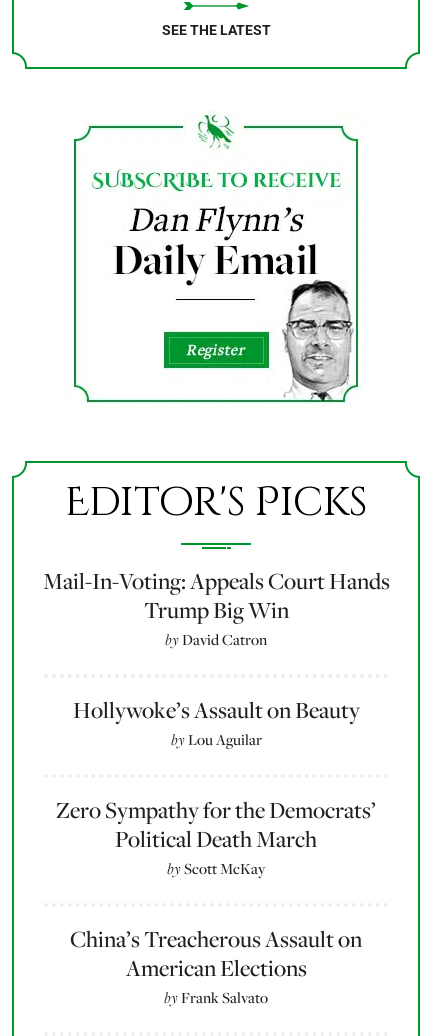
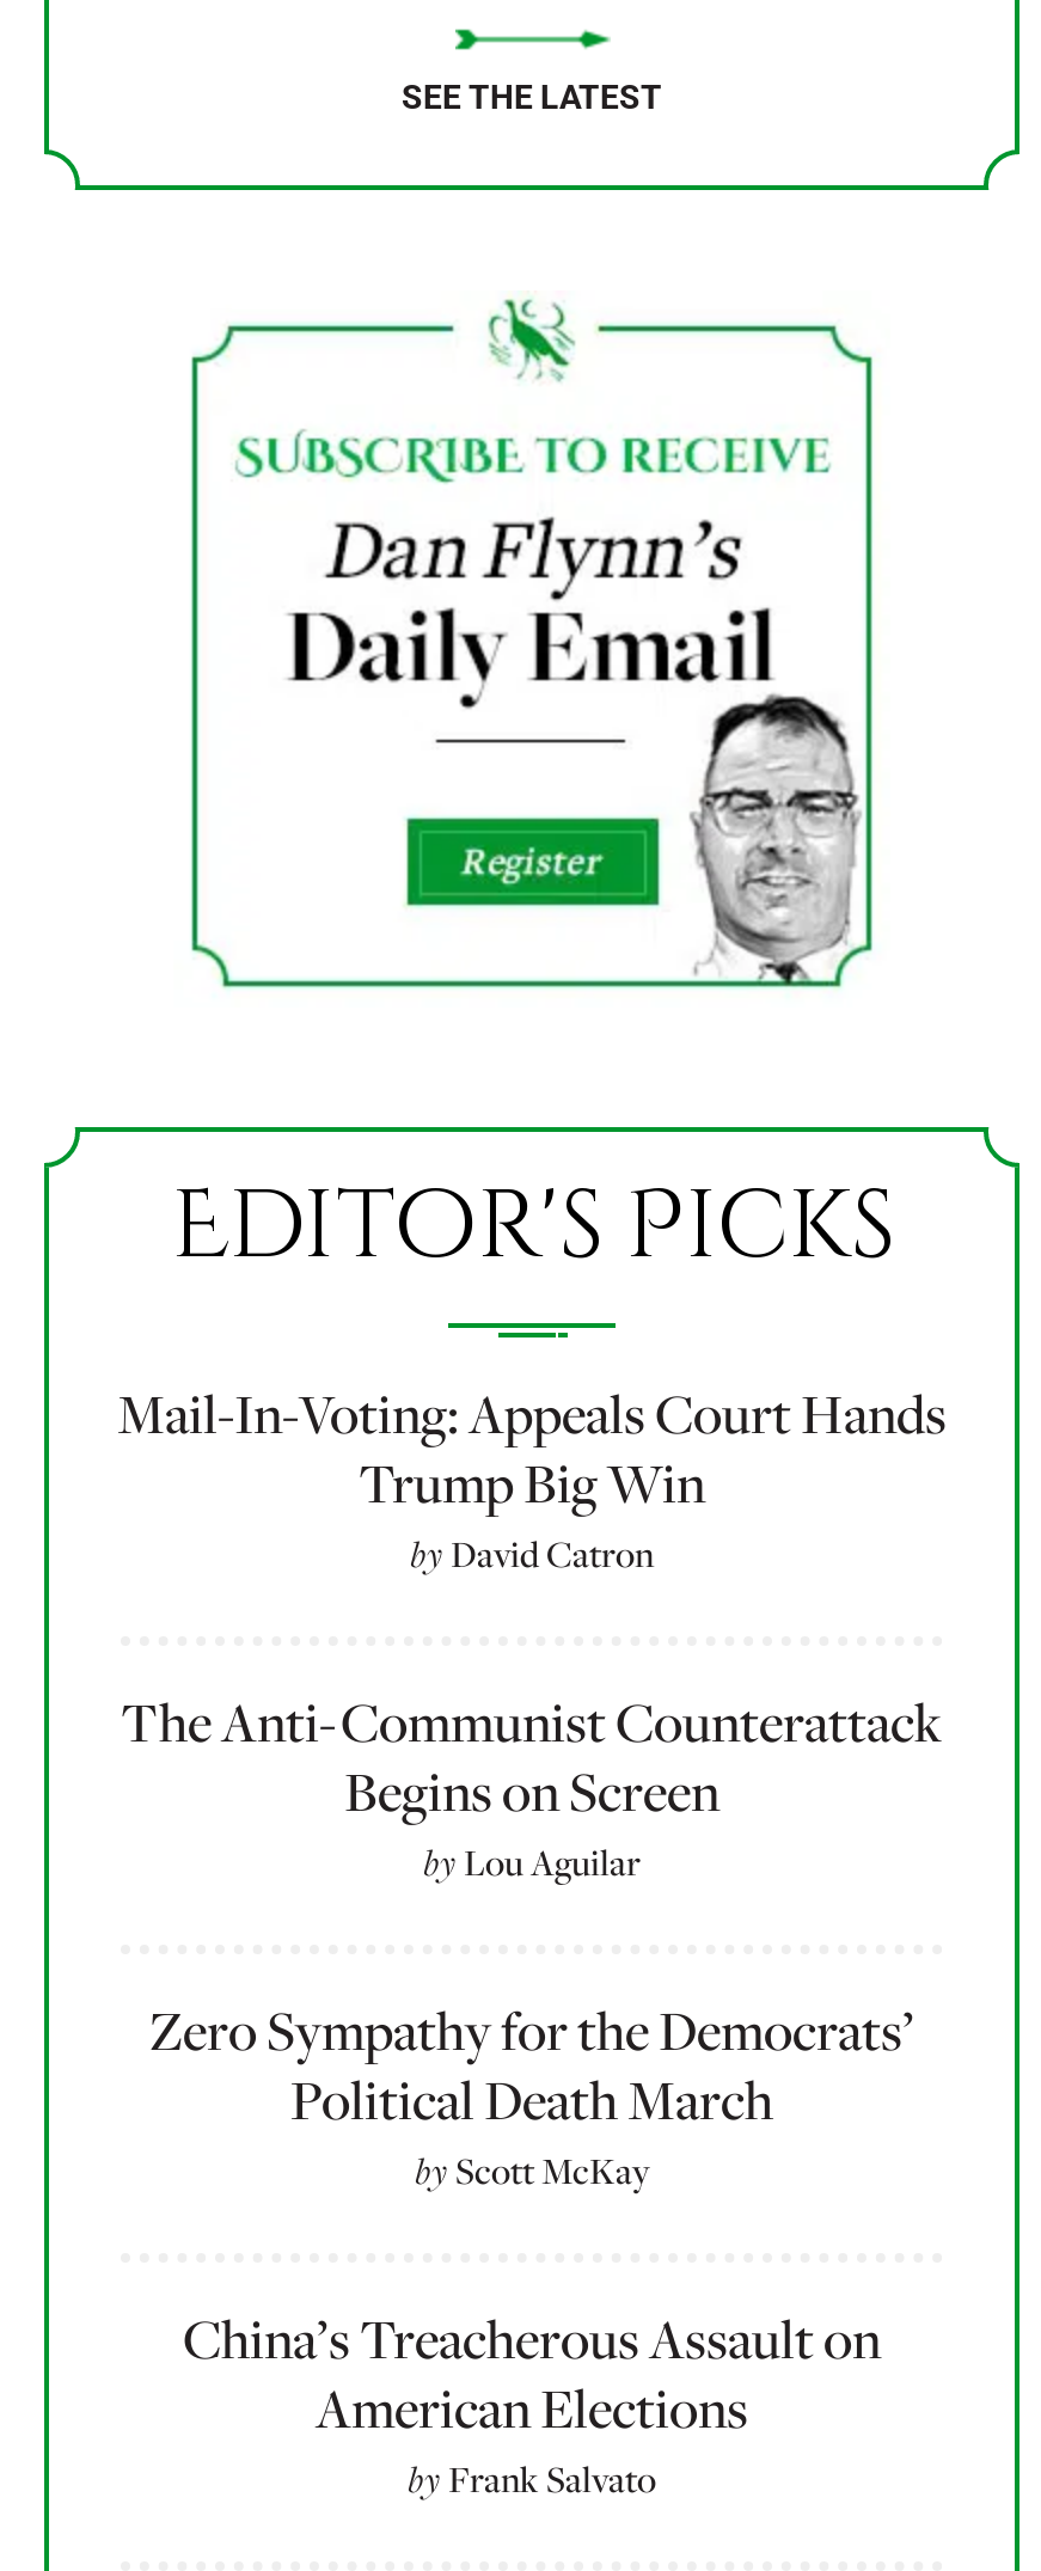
[72,697,359,725] Hollywoke’s Assault on Beauty -> [121,1691,943,1827] The Anti-Communist Counterattack | Begins on Screen

